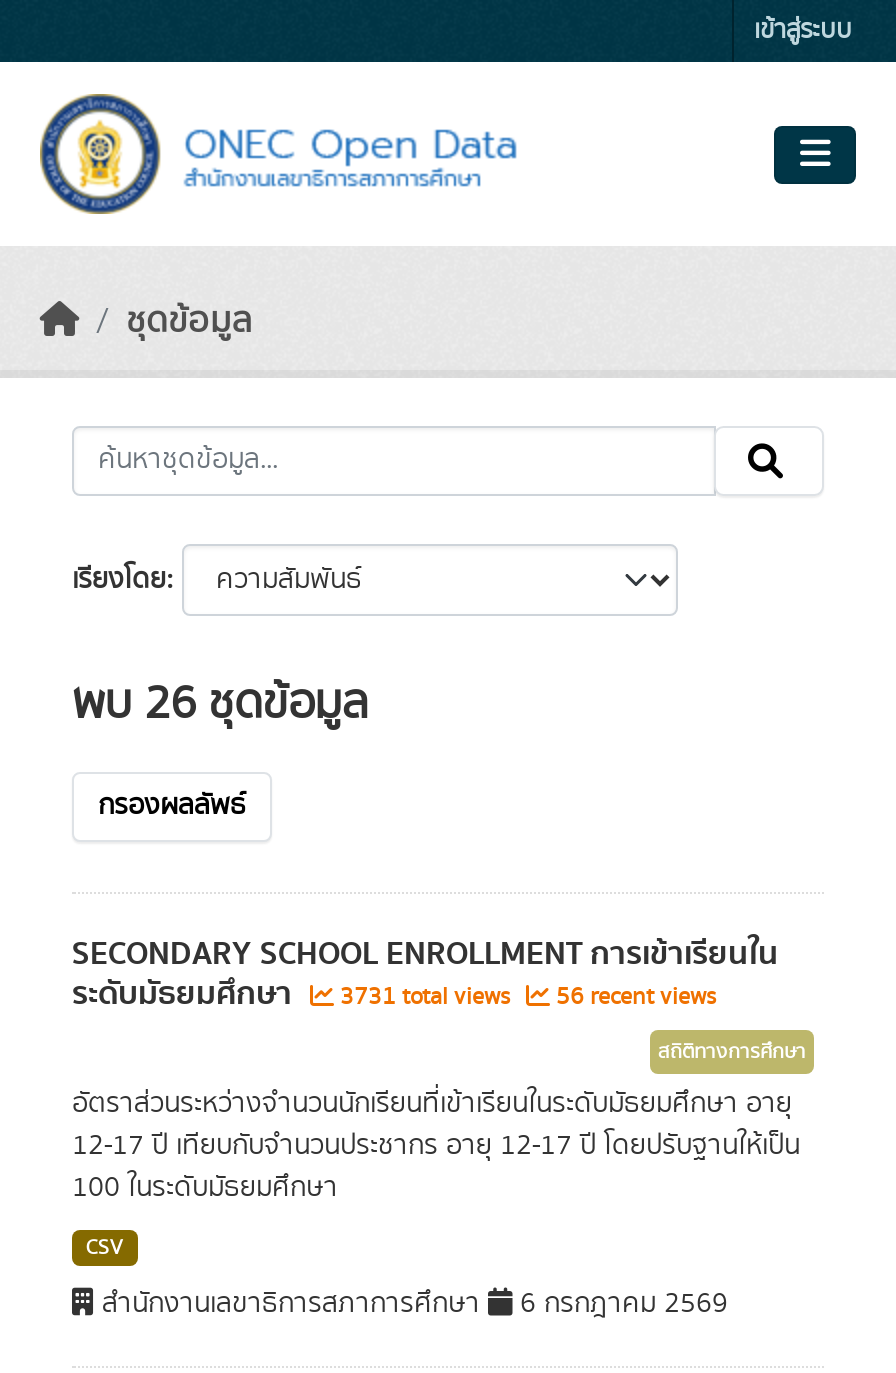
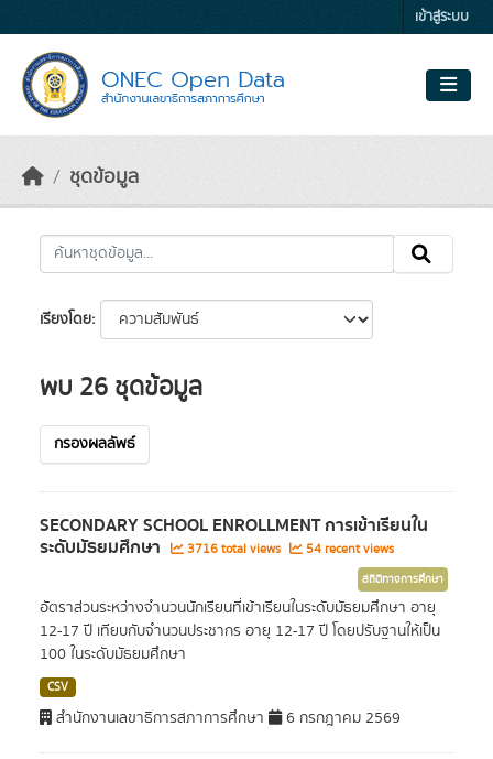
[334,980,516,1014] 3731 total views -> [184,540,284,559] 3716 total views
[550,980,716,1014] 56 recent views -> [303,540,394,559] 54 recent views

